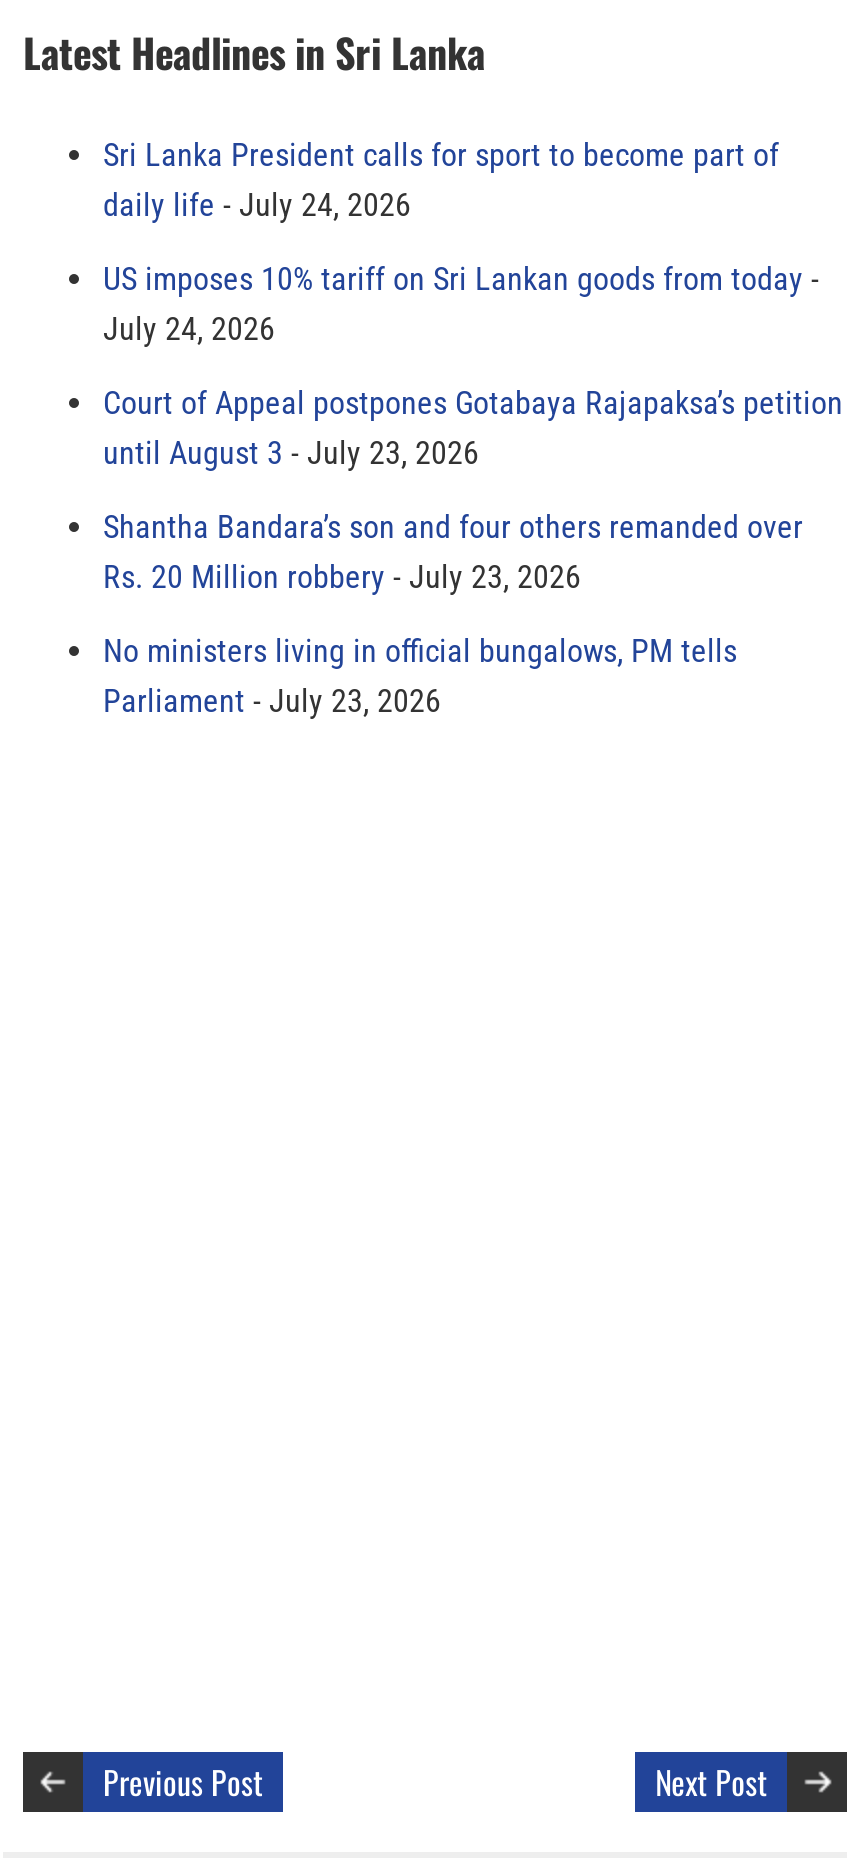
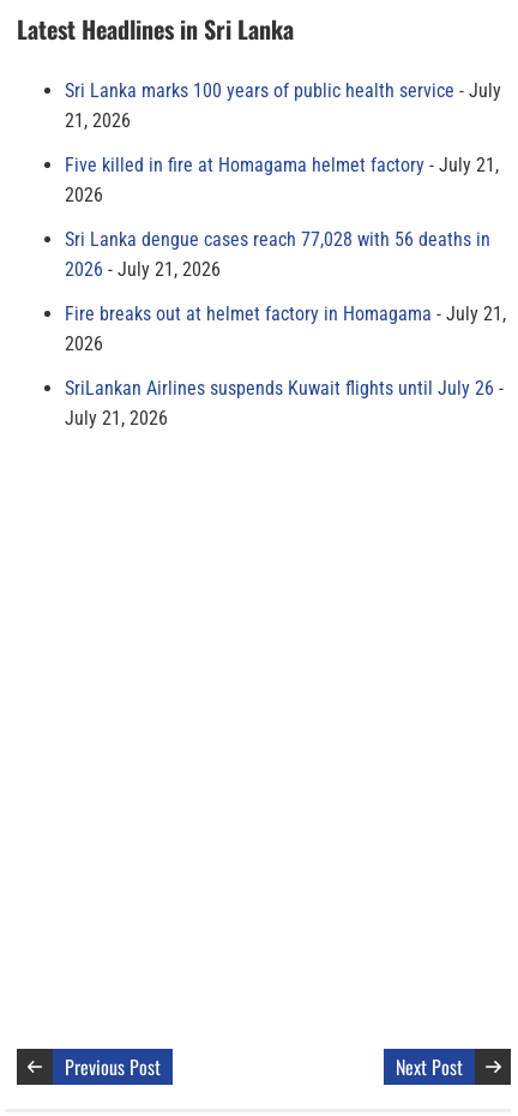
[103,136,779,224] Sri Lanka President calls for sport to become part of | daily life | July 24, 2026 -> [65,79,501,132] Sri Lanka marks 100 years of public health service | July | 21, 2026
[103,260,803,348] US imposes 10% tariff on Sri Lankan goods from today | July 24, 2026 -> [65,153,499,206] Five killed in fire at Homagama helmet factory | July 21, | 2026
[103,384,843,472] Court of Appeal postpones Gotabaya Rajapaksa’s petition | until August 3 | July 23, 2026 -> [65,228,490,281] Sri Lanka dengue cases reach 77,028 with 56 deaths in | 2026 | July 21, 2026
[103,508,803,596] Shantha Bandara’s son and four others remanded over | Rs. 20 Million robbery | July 23, 2026 -> [65,302,506,355] Fire breaks out at helmet factory in Homagama | July 21, | 2026
[103,632,737,720] No ministers living in official bungalows, PM tells | Parliament | July 23, 2026 -> [65,377,494,429] SriLankan Airlines suspends Kuwait flights until July 26 | July 21, 2026

